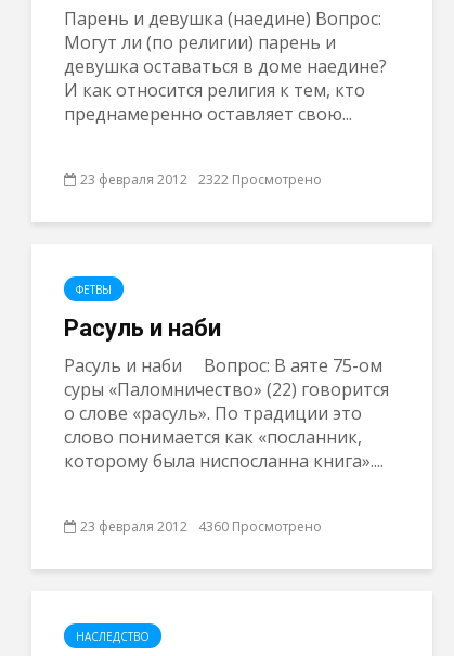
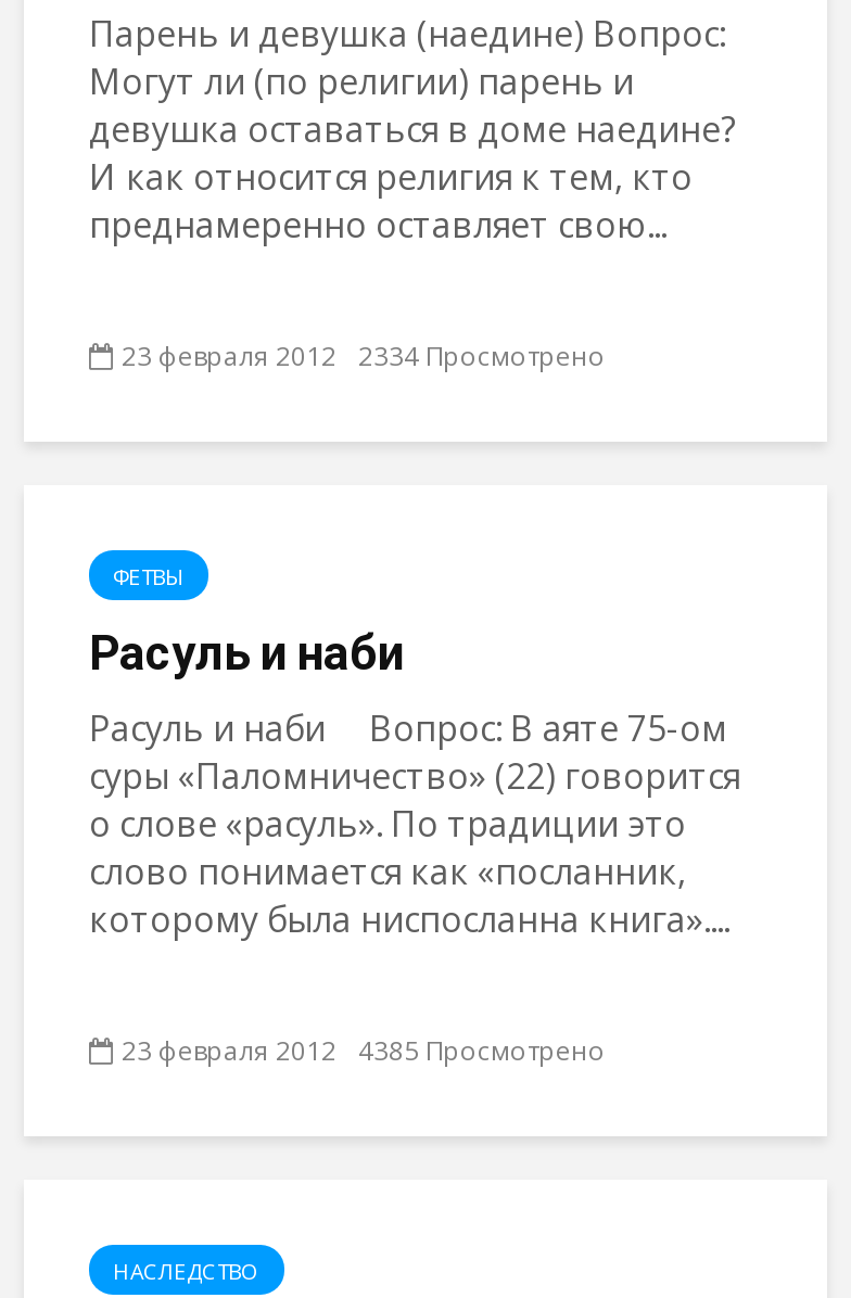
[80,170,322,188] 23 февраля 2012 2322 Просмотрено -> [122,337,606,374] 23 февраля 2012 2334 Просмотрено
[80,517,322,535] 23 февраля 2012 4360 Просмотрено -> [122,1031,606,1068] 23 февраля 2012 4385 Просмотрено

